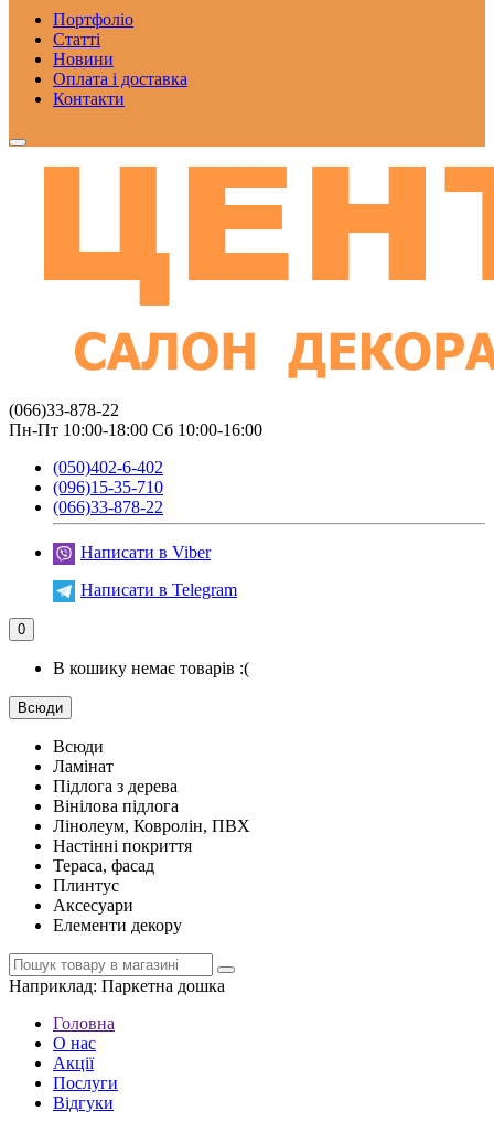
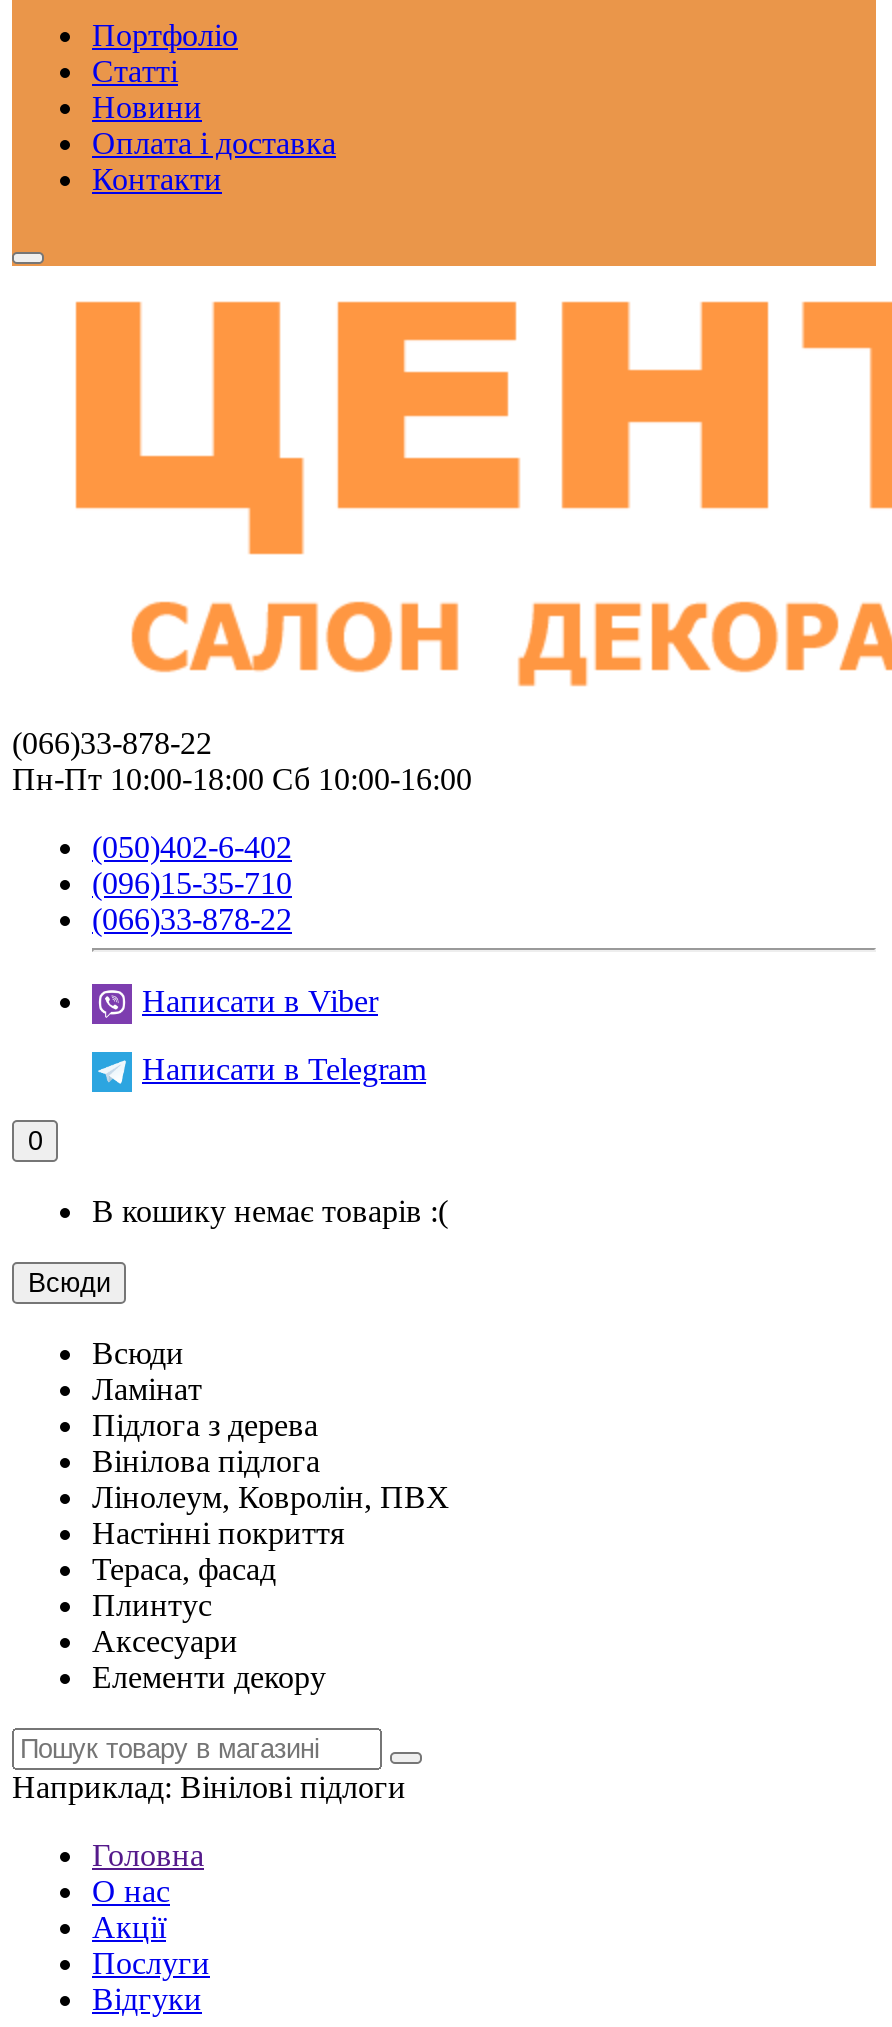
[9,976,225,995] Наприклад:Паркетна дошка -> [12,1770,406,1804] Наприклад:Вінілові підлоги

